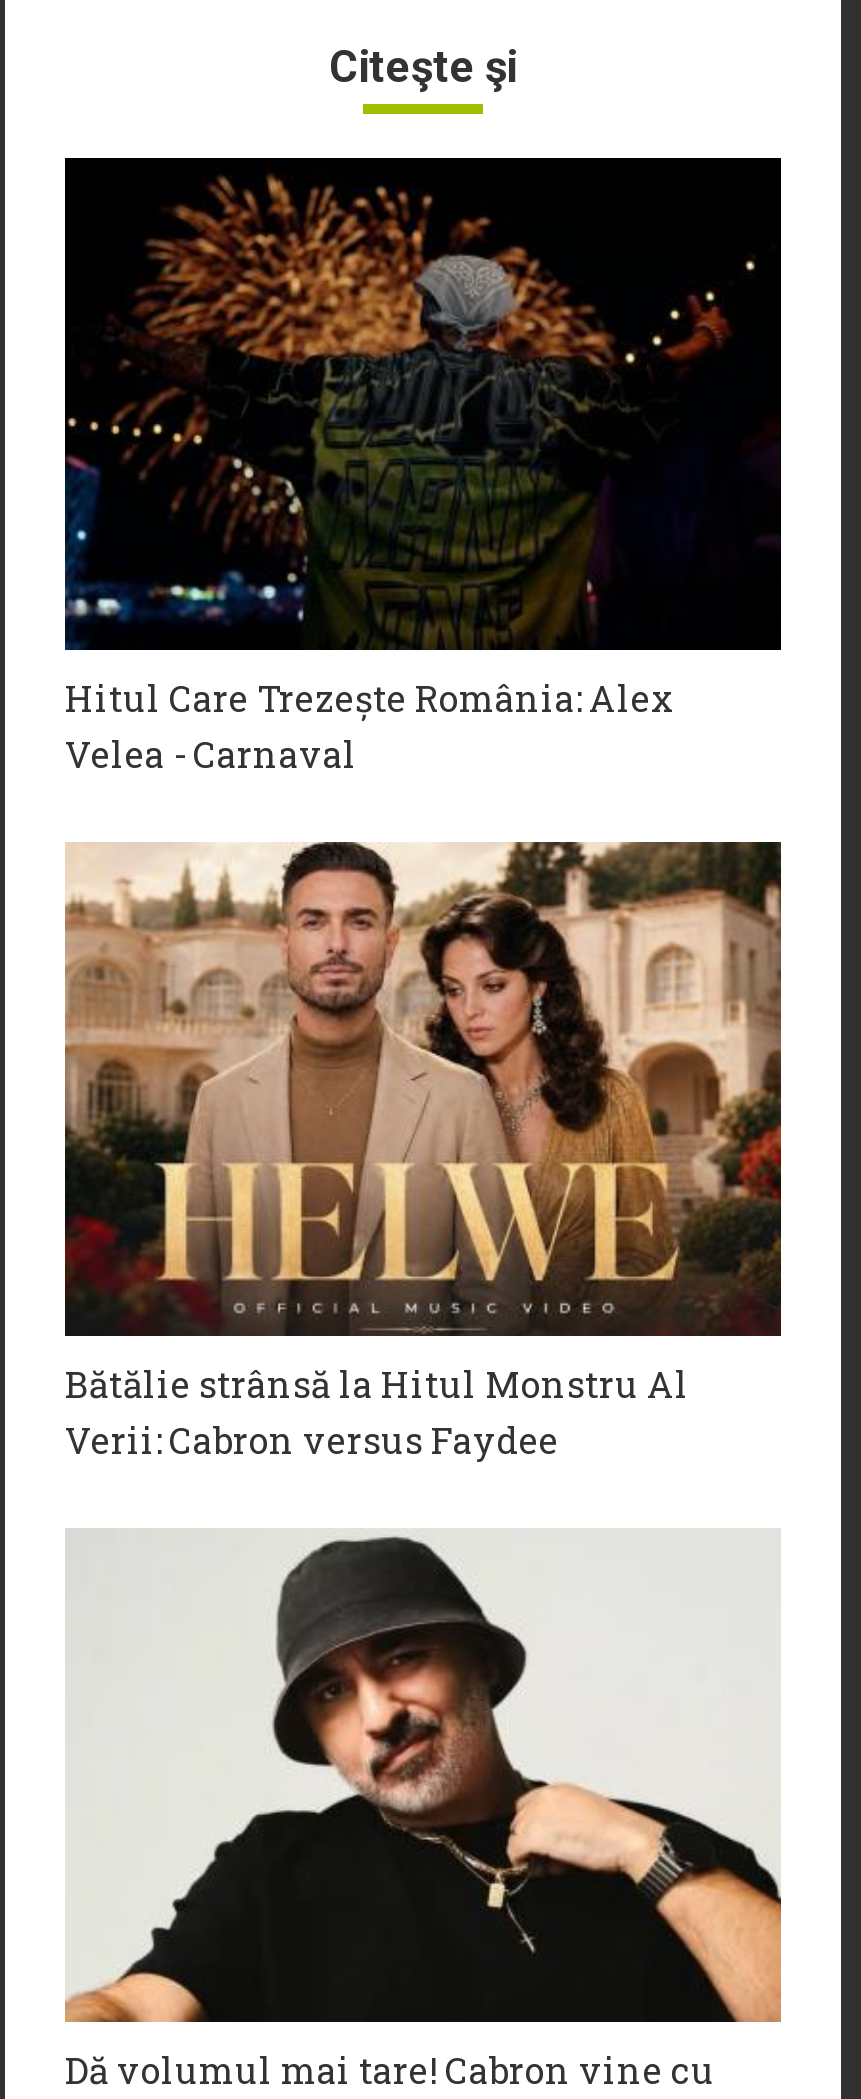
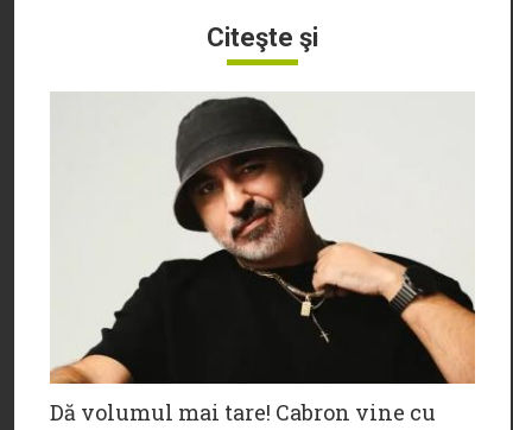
[63,156,783,778] [image] | Hitul Care Trezește România: Alex | Velea - Carnaval -> none
[63,840,783,1464] [image] | Bătălie strânsă la Hitul Monstru Al | Verii: Cabron versus Faydee -> none

